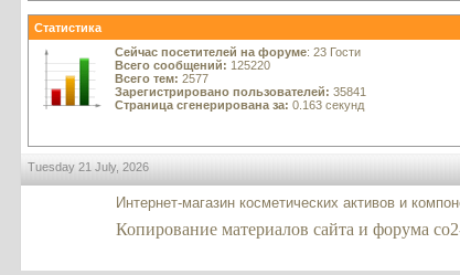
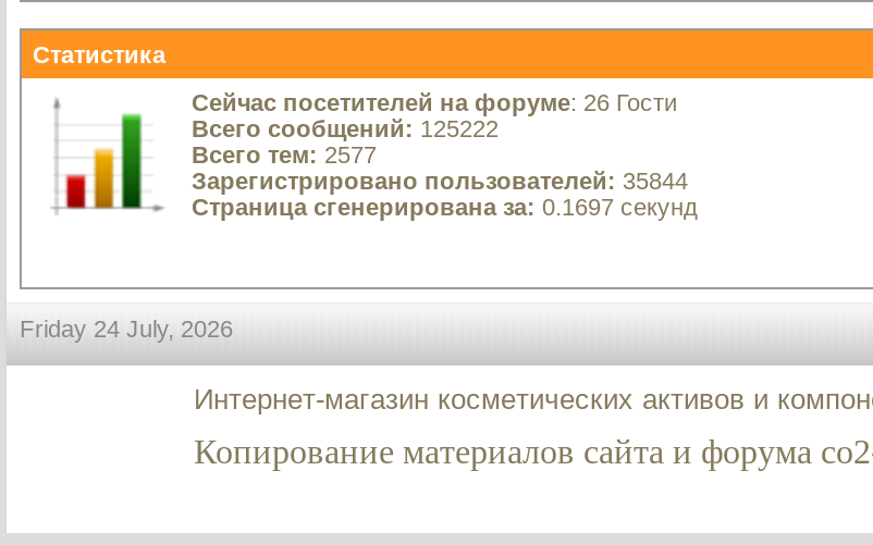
[115,45,361,59] Сейчас посетителей на форуме: 23 Гости -> [192,89,677,115] Сейчас посетителей на форуме: 26 Гости
[115,59,270,72] Всего сообщений: 125220 -> [192,115,499,141] Всего сообщений: 125222
[115,85,366,98] Зарегистрировано пользователей: 35841 -> [192,168,688,194] Зарегистрировано пользователей: 35844
[115,98,364,112] Страница сгенерирована за: 0.163 секунд -> [192,194,697,220] Страница сгенерирована за: 0.1697 секунд
[28,160,149,173] Tuesday 21 July, 2026 -> [20,315,233,342] Friday 24 July, 2026

